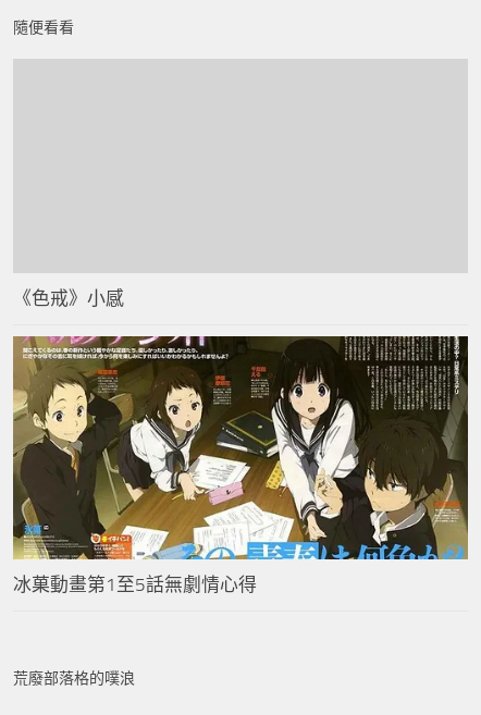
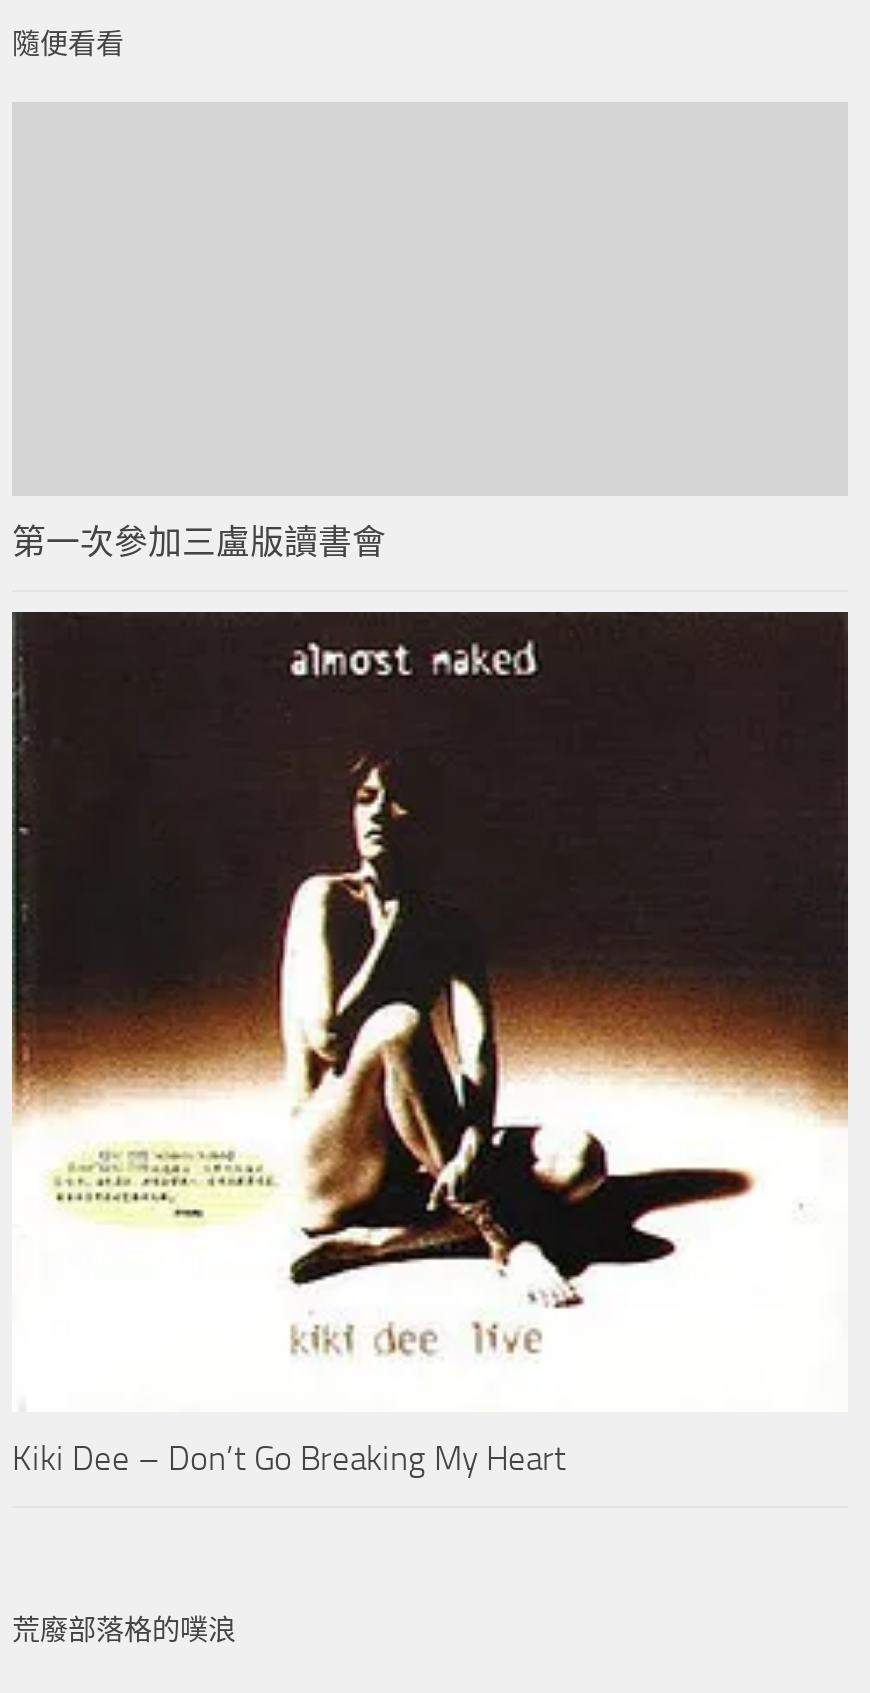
[13,287,124,309] 《色戒》小感 -> [12,521,386,561] 第一次參加三盧版讀書會
[12,335,469,560] [image] -> [10,611,850,1355] [image]
[13,573,257,595] 冰菓動畫第1至5話無劇情心得 -> [12,1438,566,1478] Kiki Dee – Don’t Go Breaking My Heart

